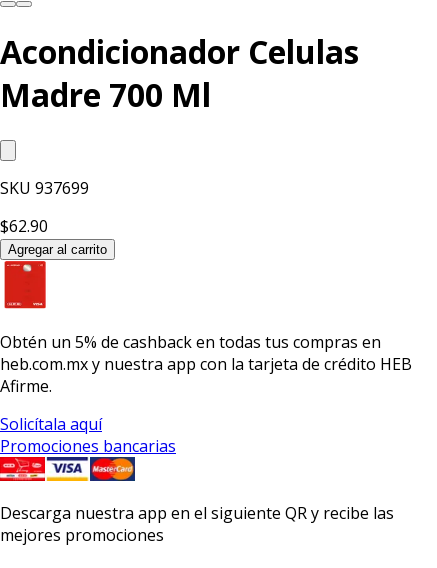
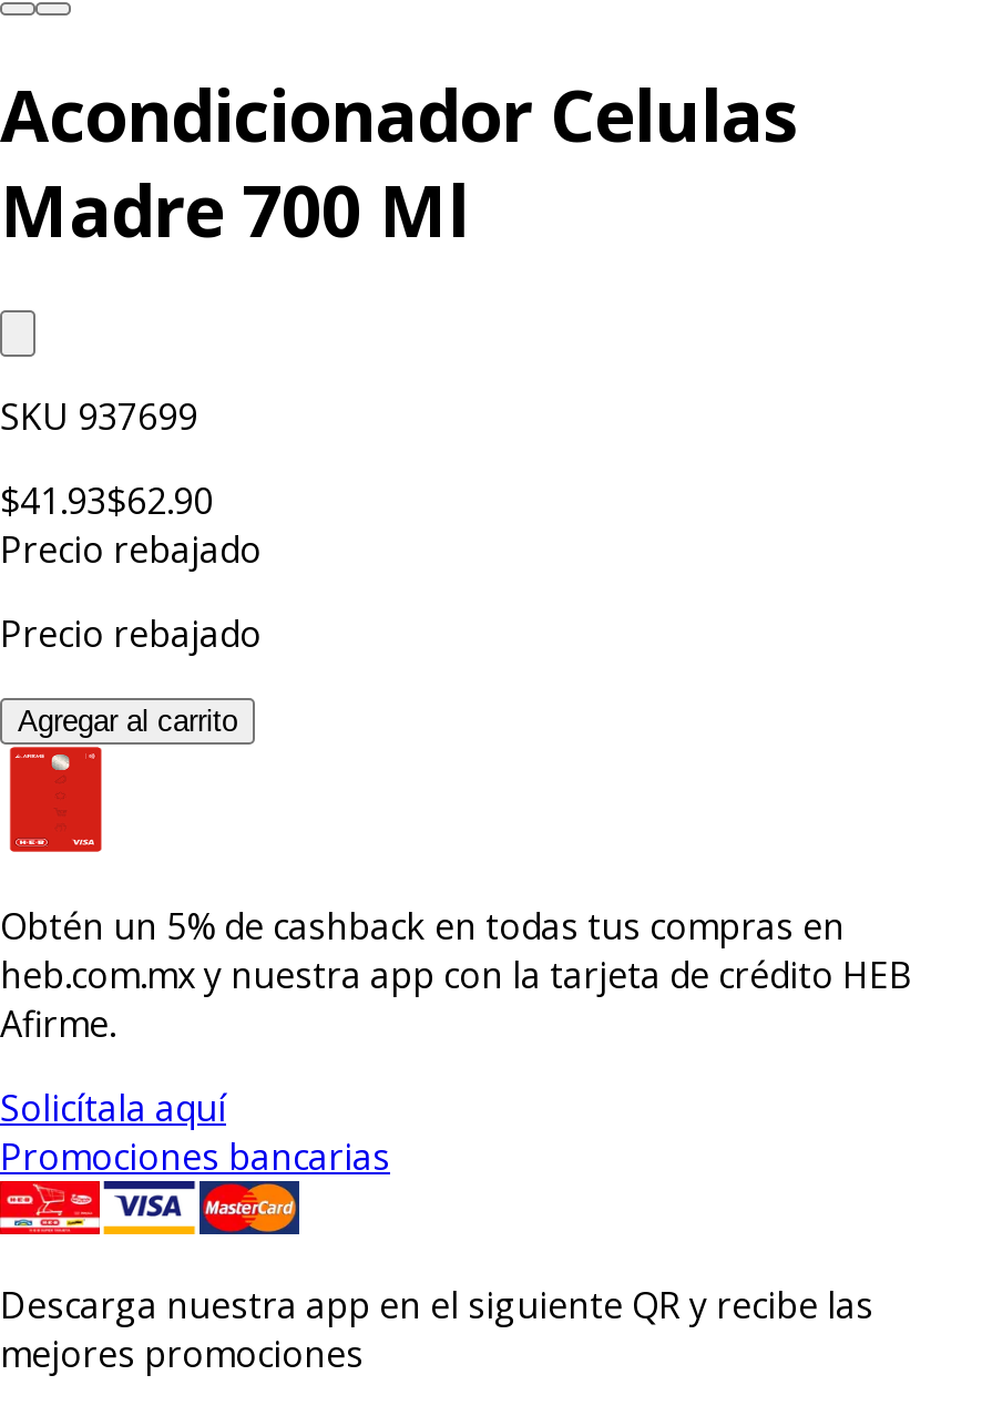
[0,215,48,237] $62.90 -> [0,476,262,658] $41.93$62.90 | Precio rebajado | Precio rebajado

